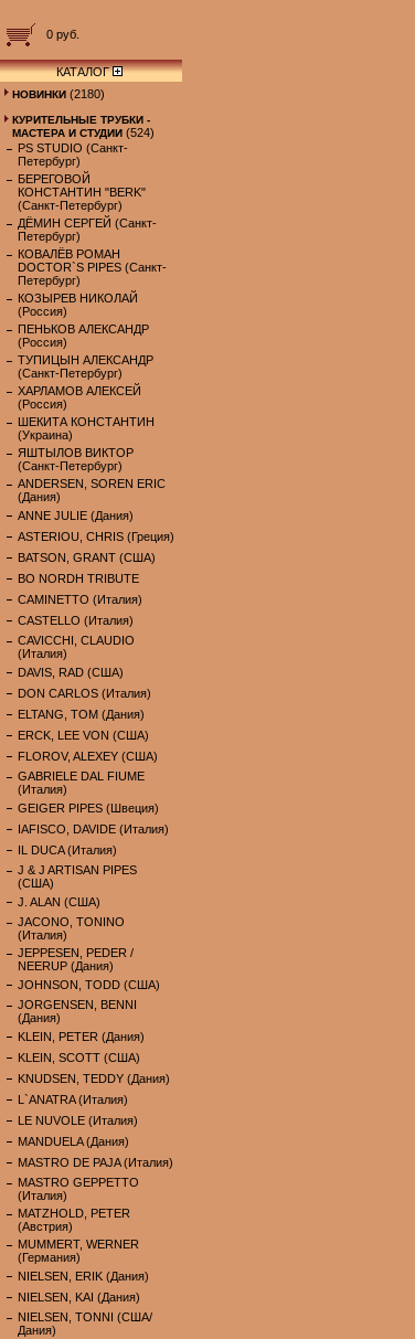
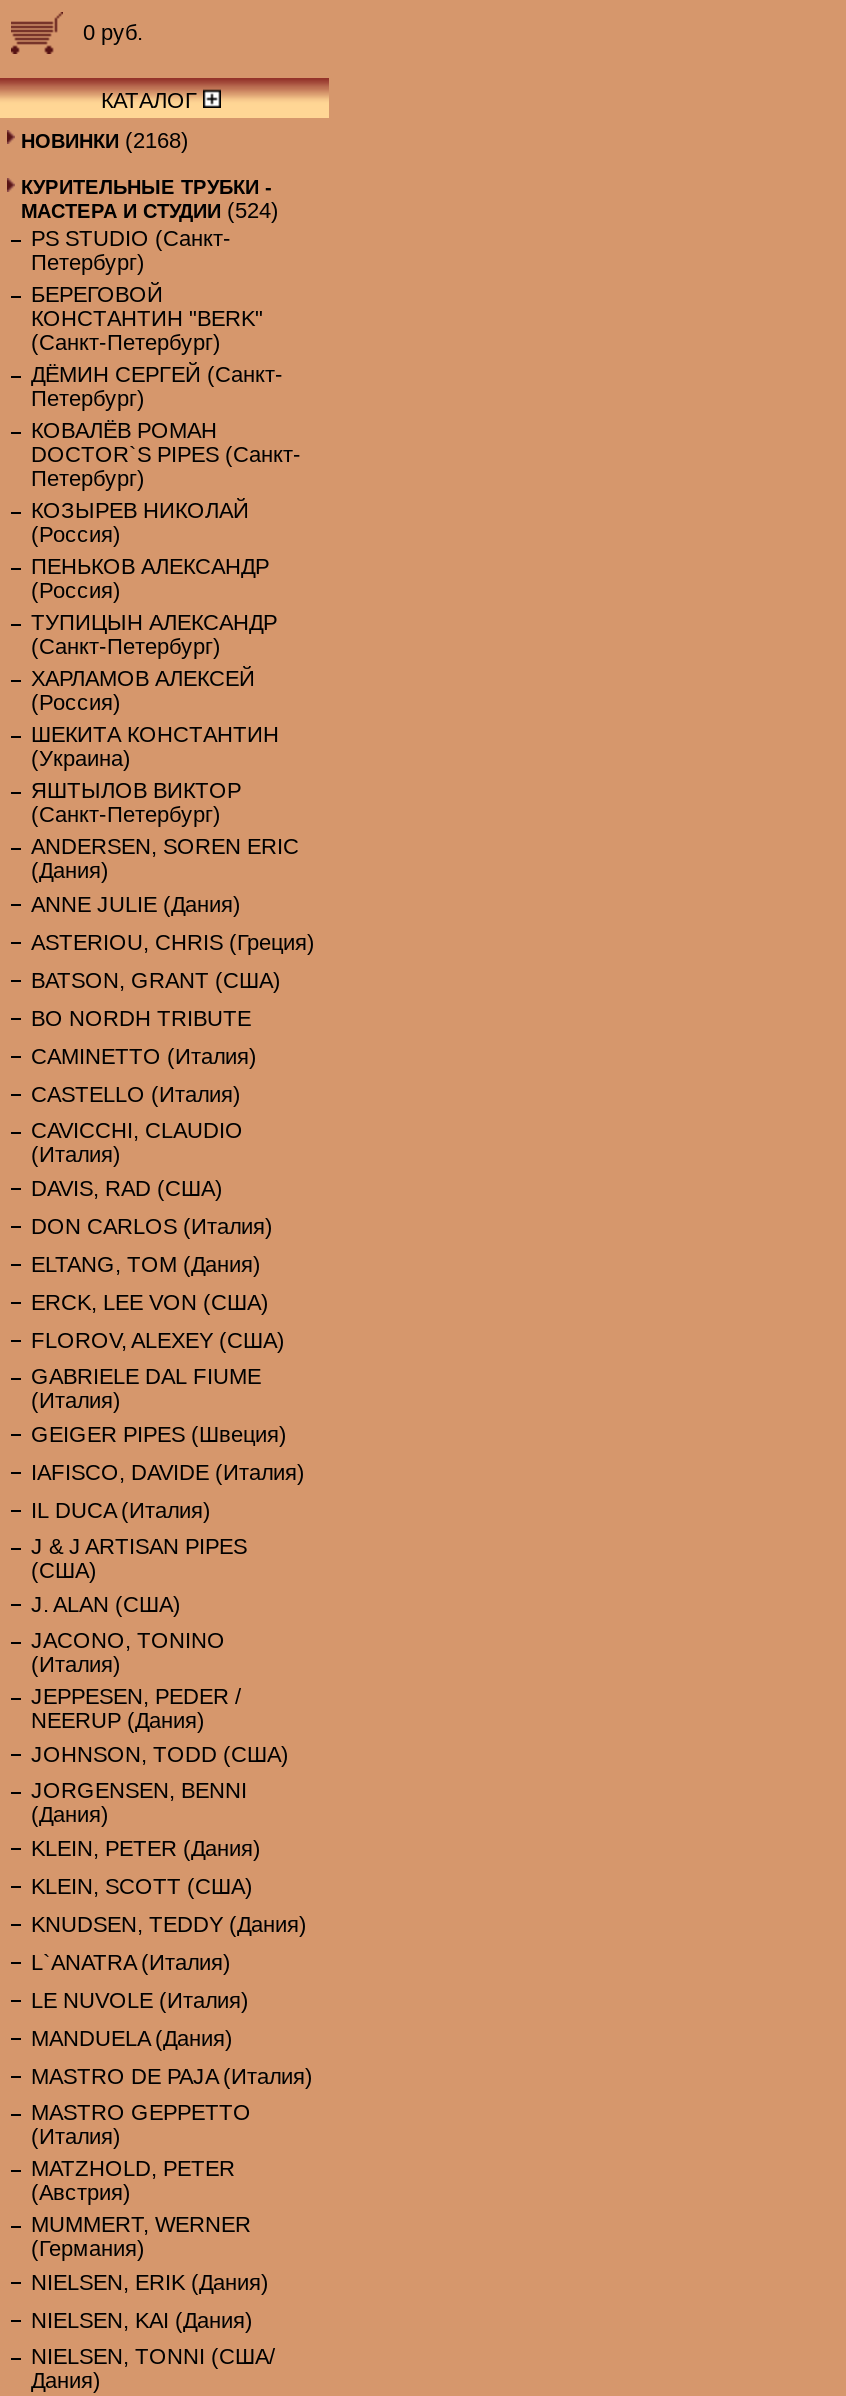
[12,87,105,100] НОВИНКИ (2180) -> [21,128,189,152] НОВИНКИ (2168)

